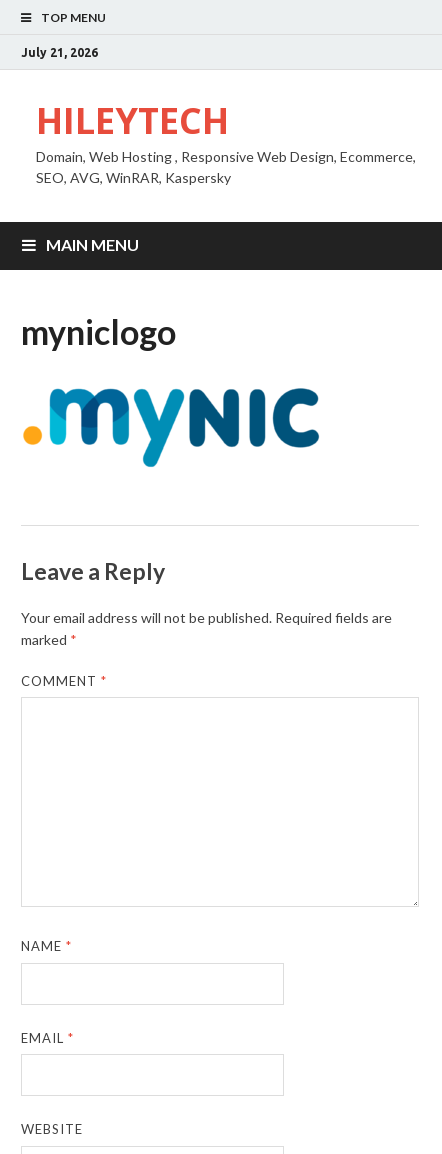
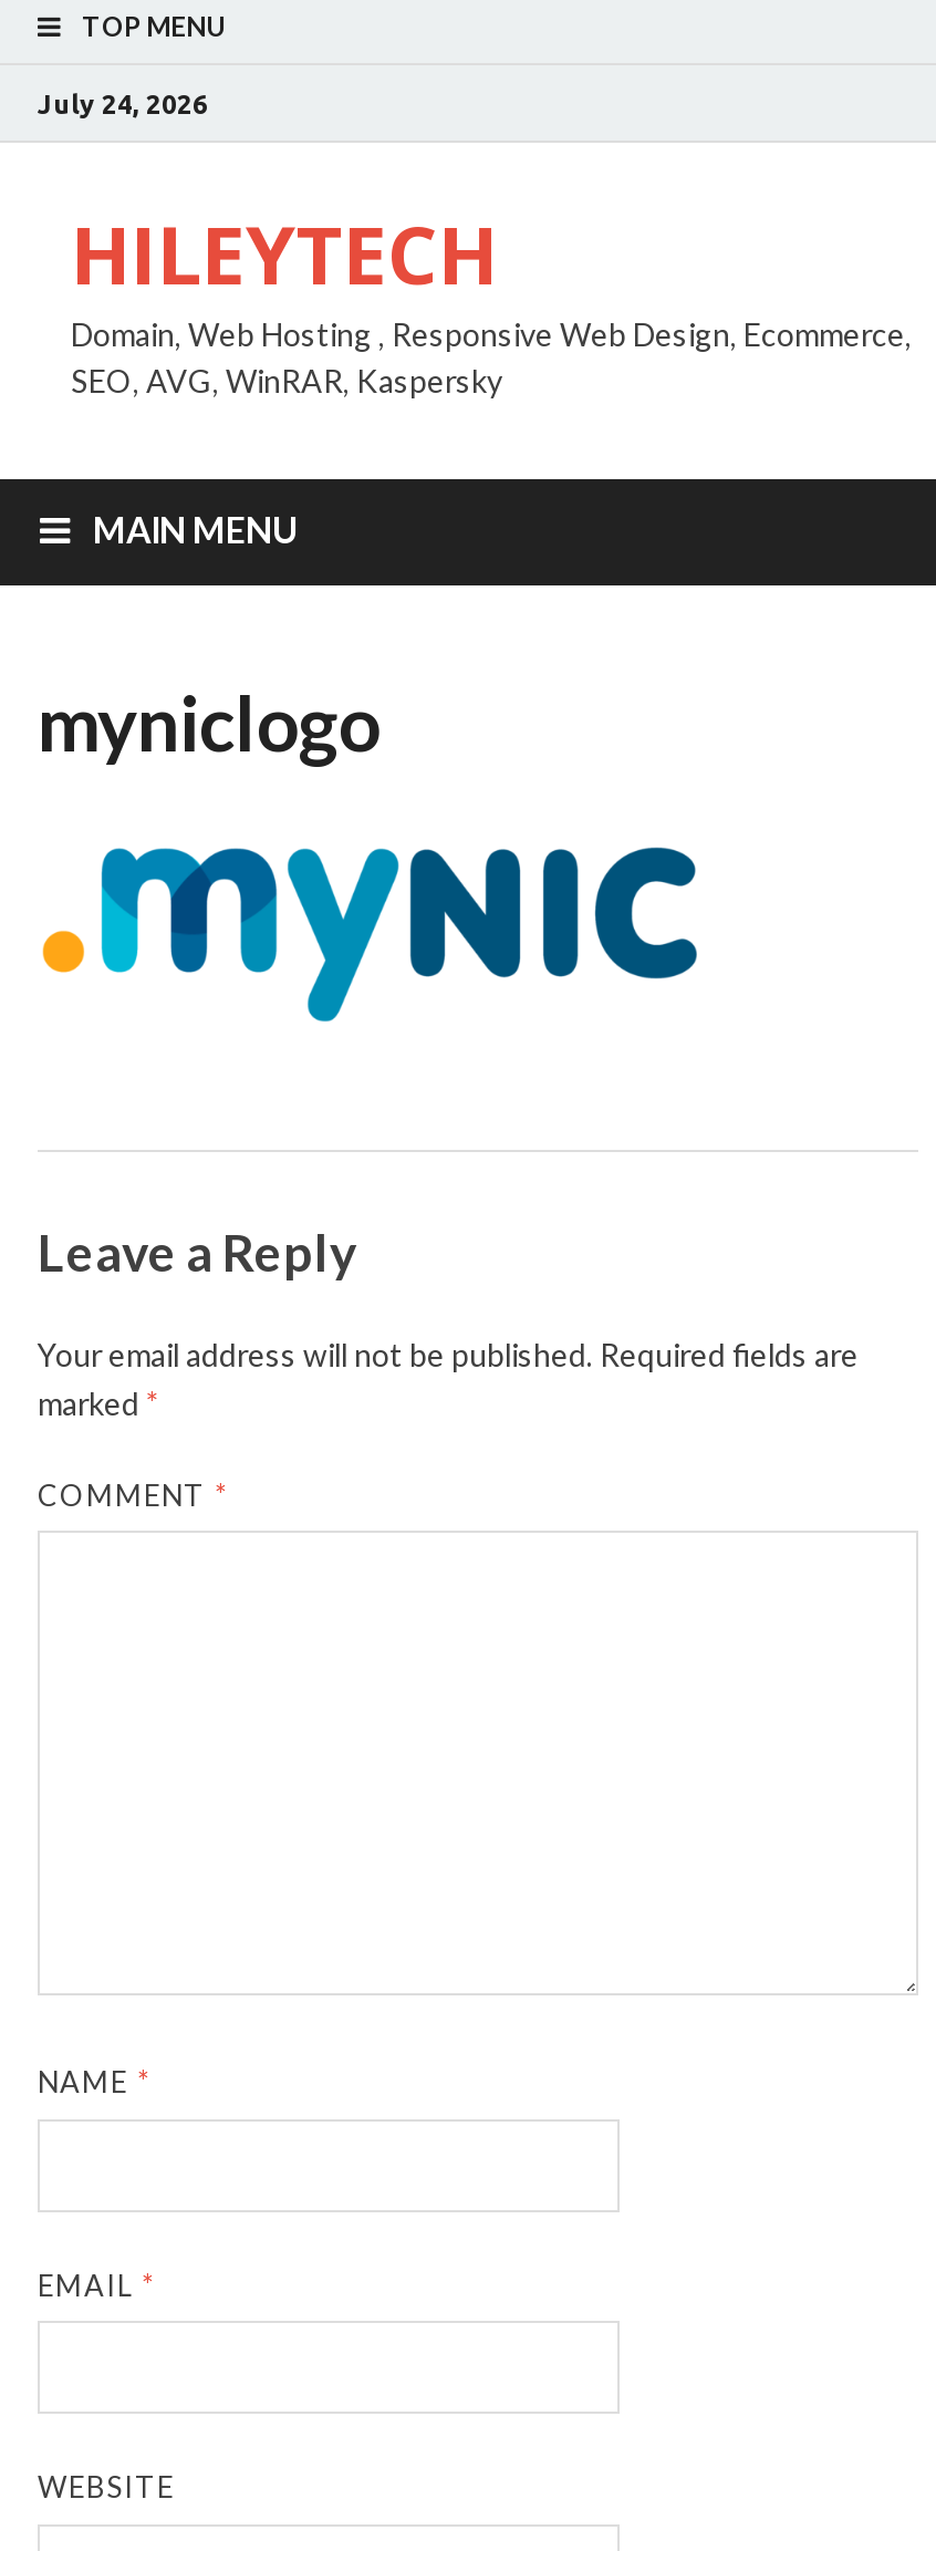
[21,45,98,58] July 21, 2026 -> [38,89,208,117] July 24, 2026

